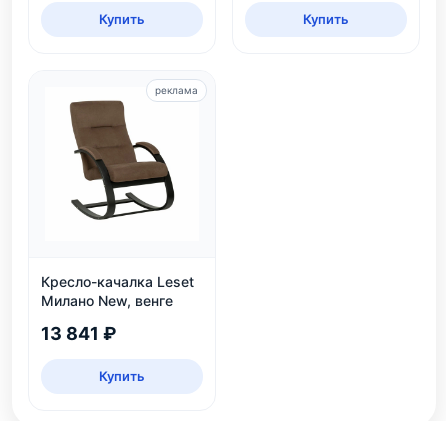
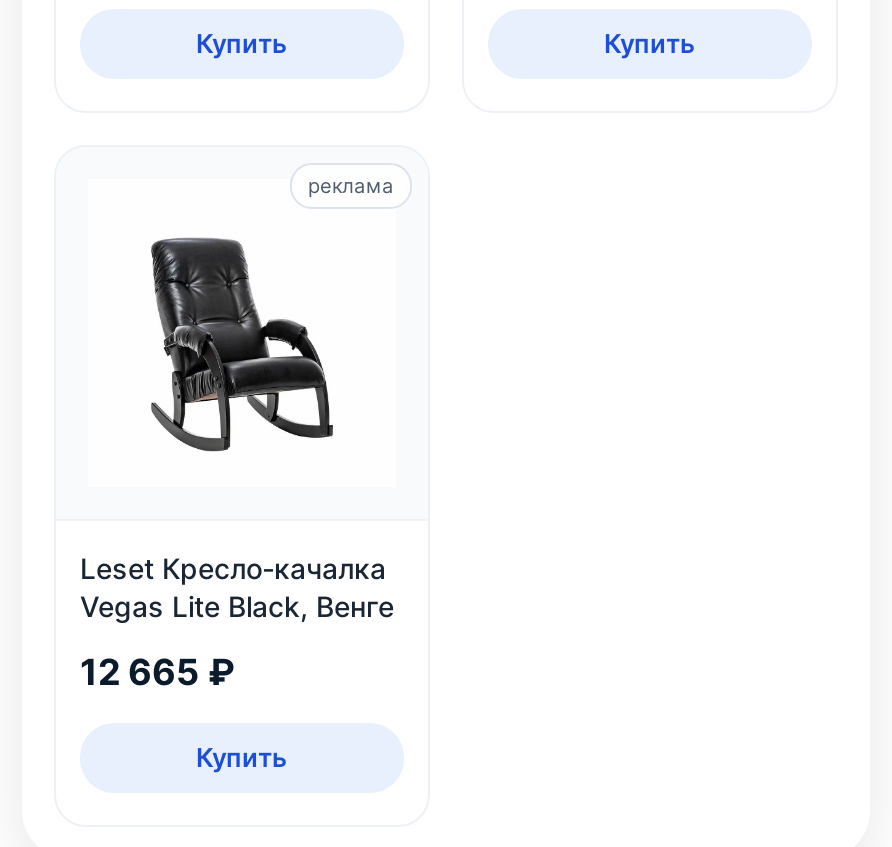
[69,99,176,223] [image] -> [138,205,346,453] [image]
[41,273,194,309] Кресло-качалка Leset | Милано New, венге -> [80,551,394,623] Leset Кресло-качалка | Vegas Lite Black, Венге
[41,323,116,344] 13 841 ₽ -> [80,651,234,693] 12 665 ₽

